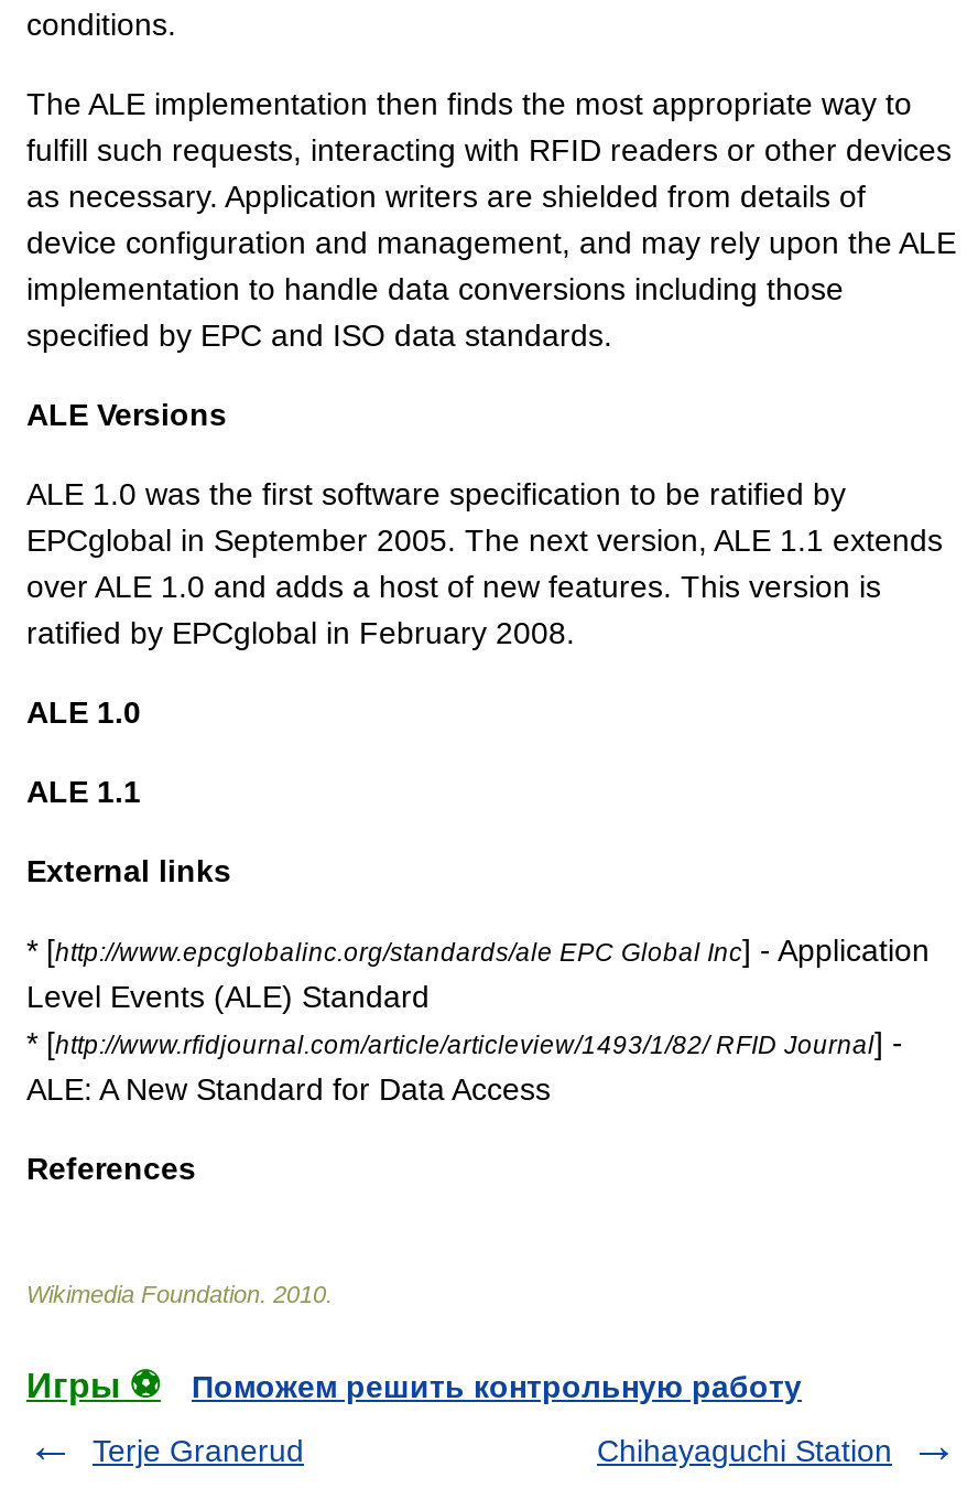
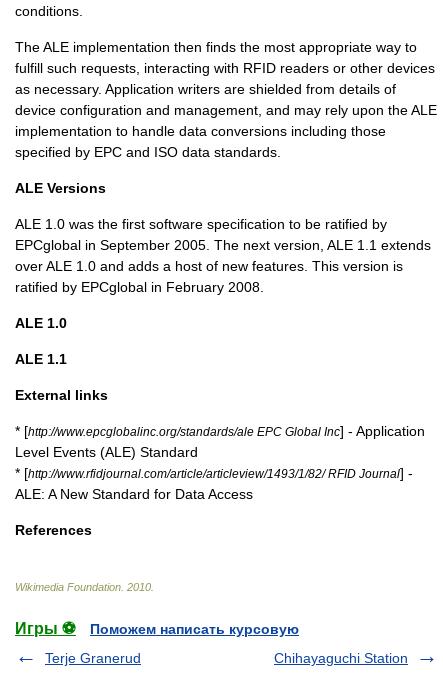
[192,1369,802,1404] Поможем решить контрольную работу -> [90,621,299,637] Поможем написать курсовую

